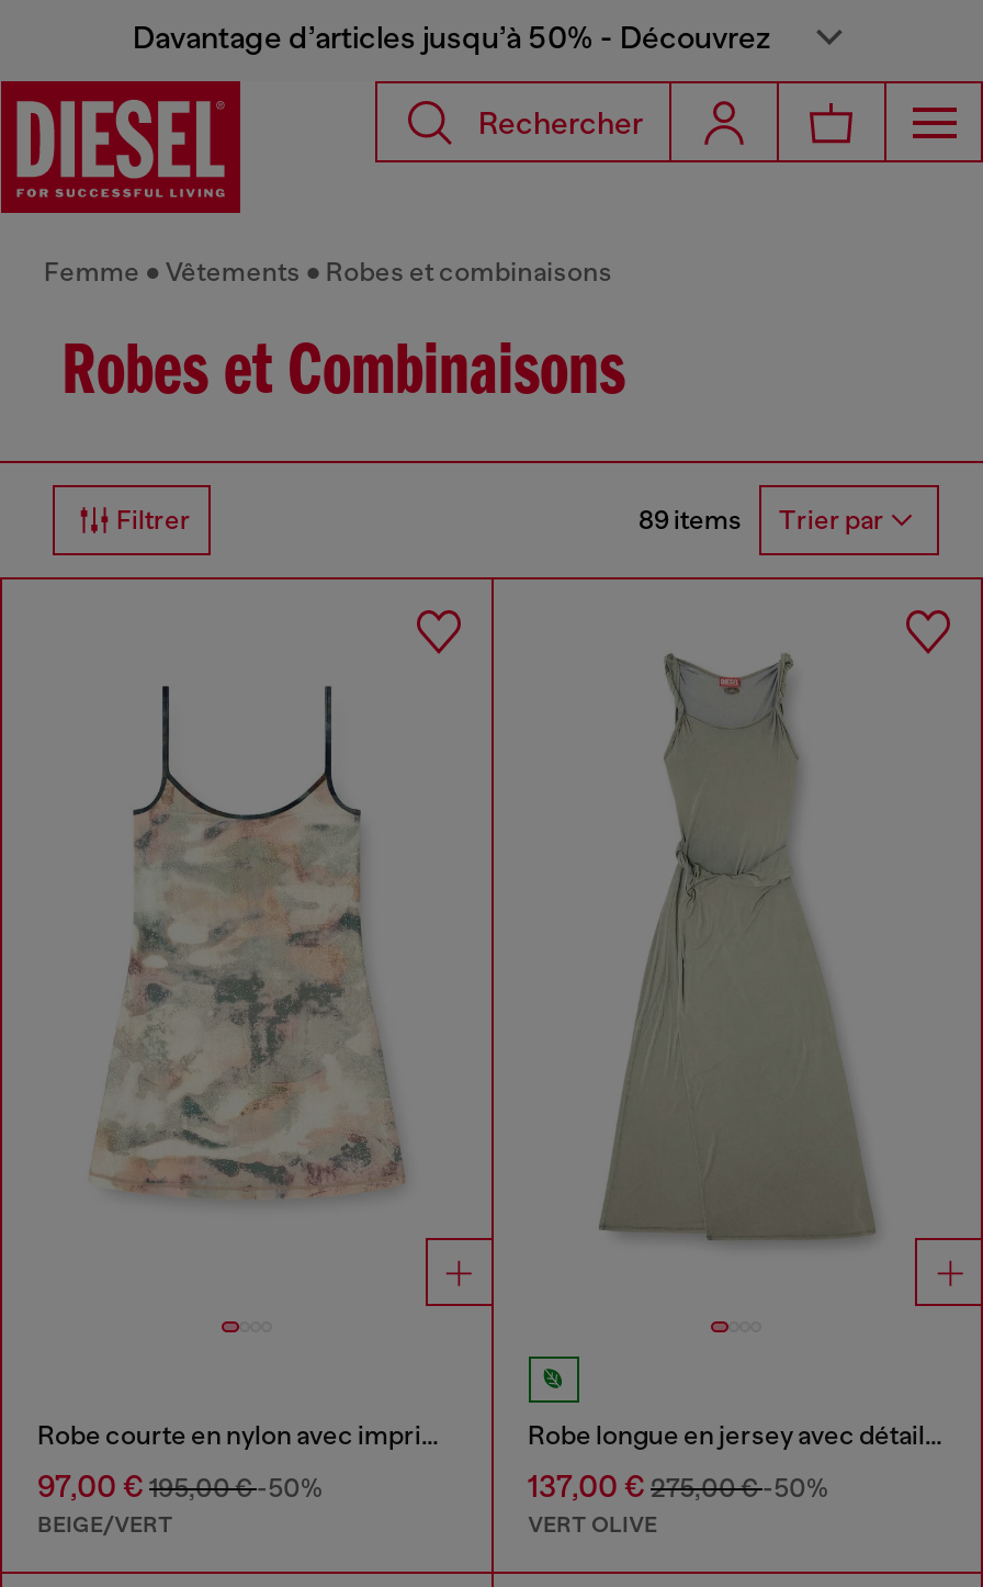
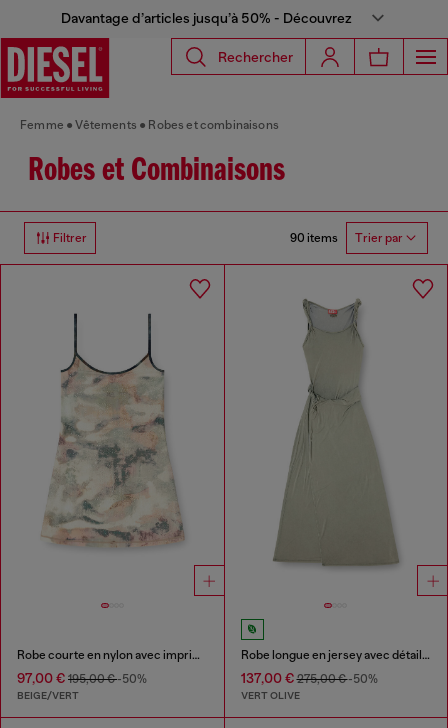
[639,504,884,536] 89 items Trier par -> [290,230,403,245] 90 items Trier par

